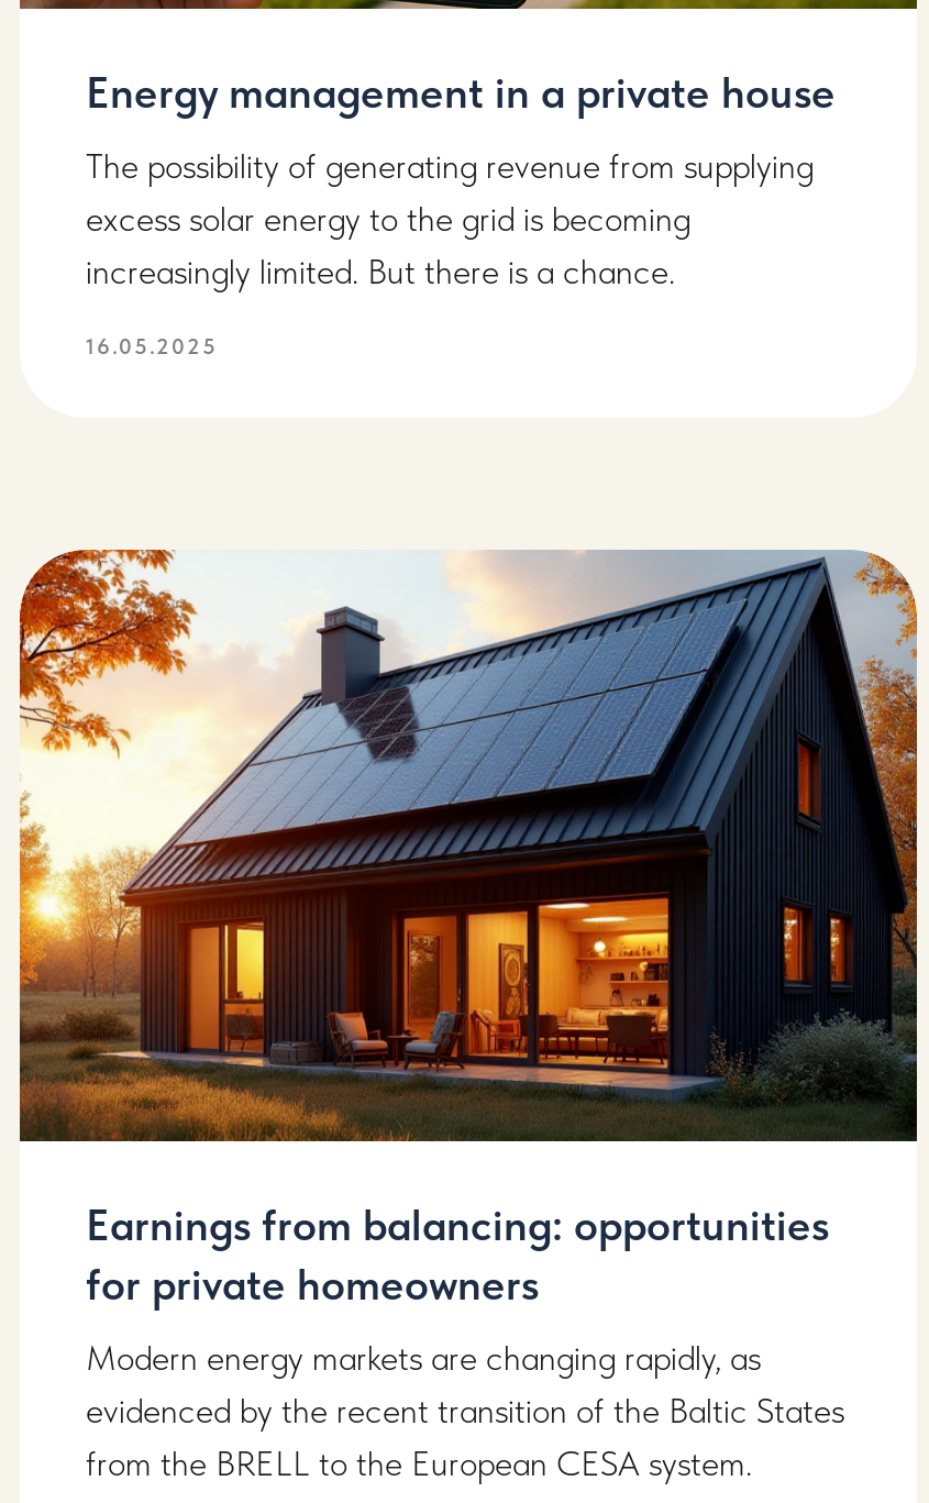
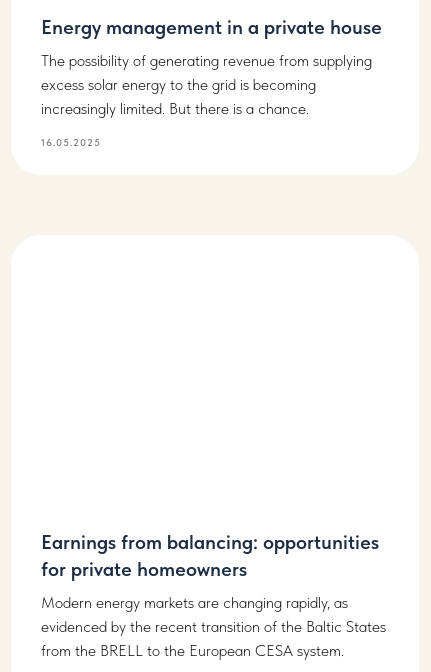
[18,548,919,1143] [image] -> none

